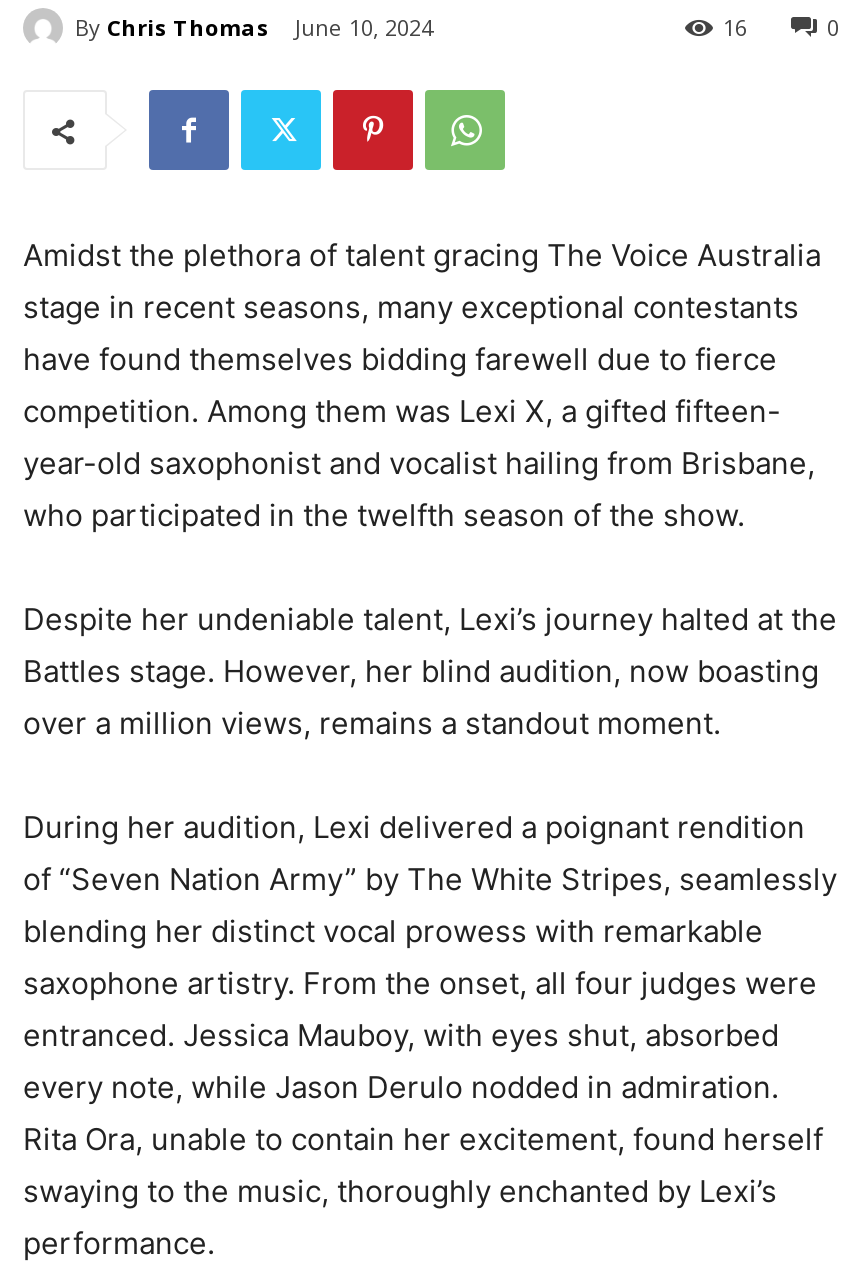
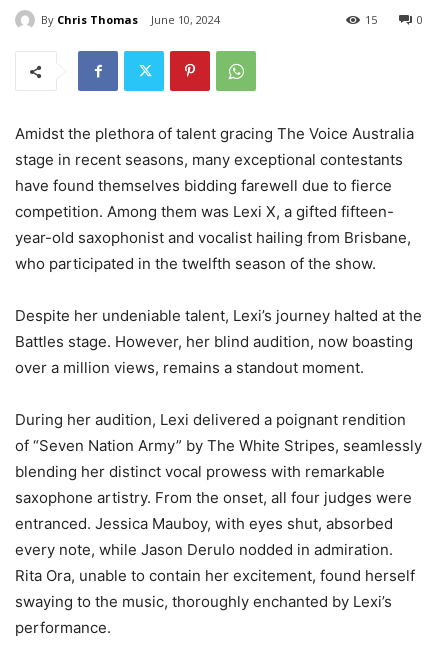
[723,12,747,42] 16 -> [365,12,377,27] 15

